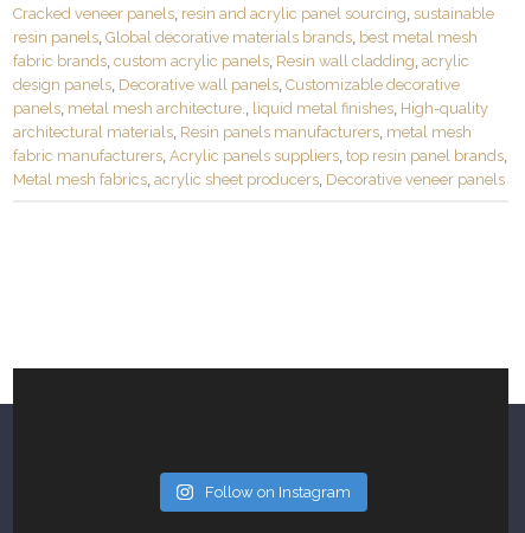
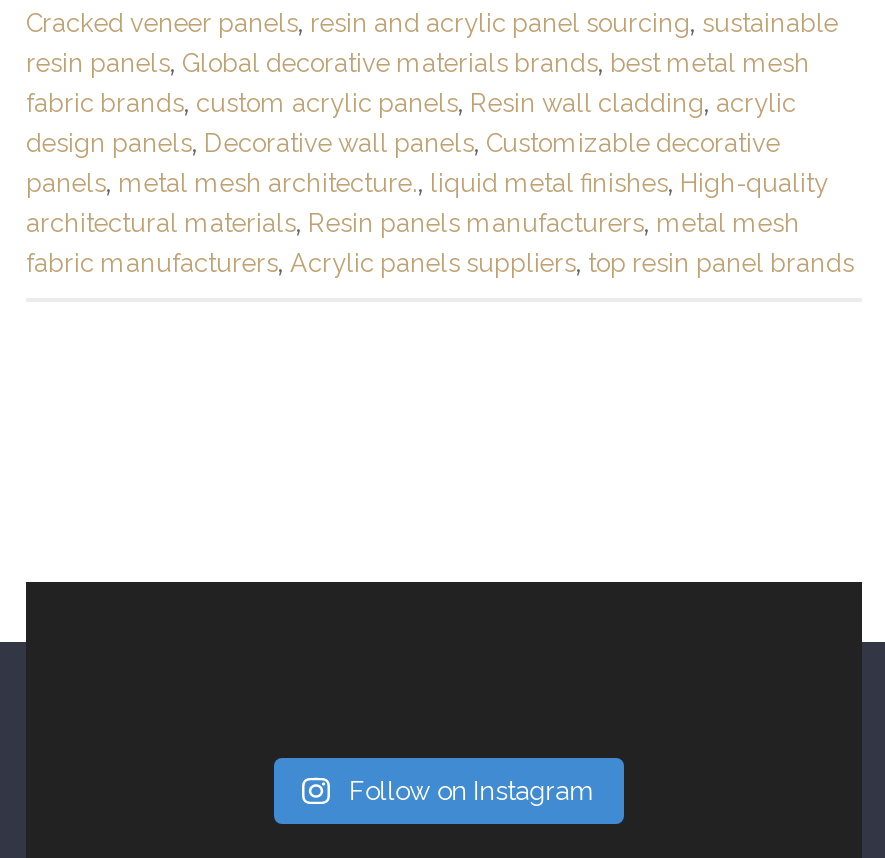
[13,147,507,188] fabric manufacturers, Acrylic panels suppliers, top resin panel brands, | Metal mesh fabrics, acrylic sheet producers, Decorative veneer panels -> [26,248,854,278] fabric manufacturers, Acrylic panels suppliers, top resin panel brands

